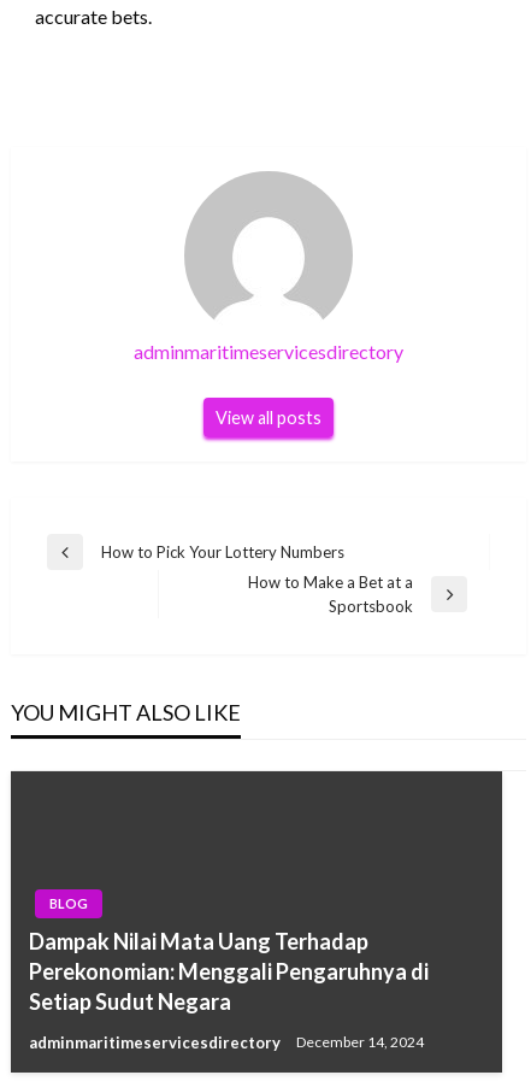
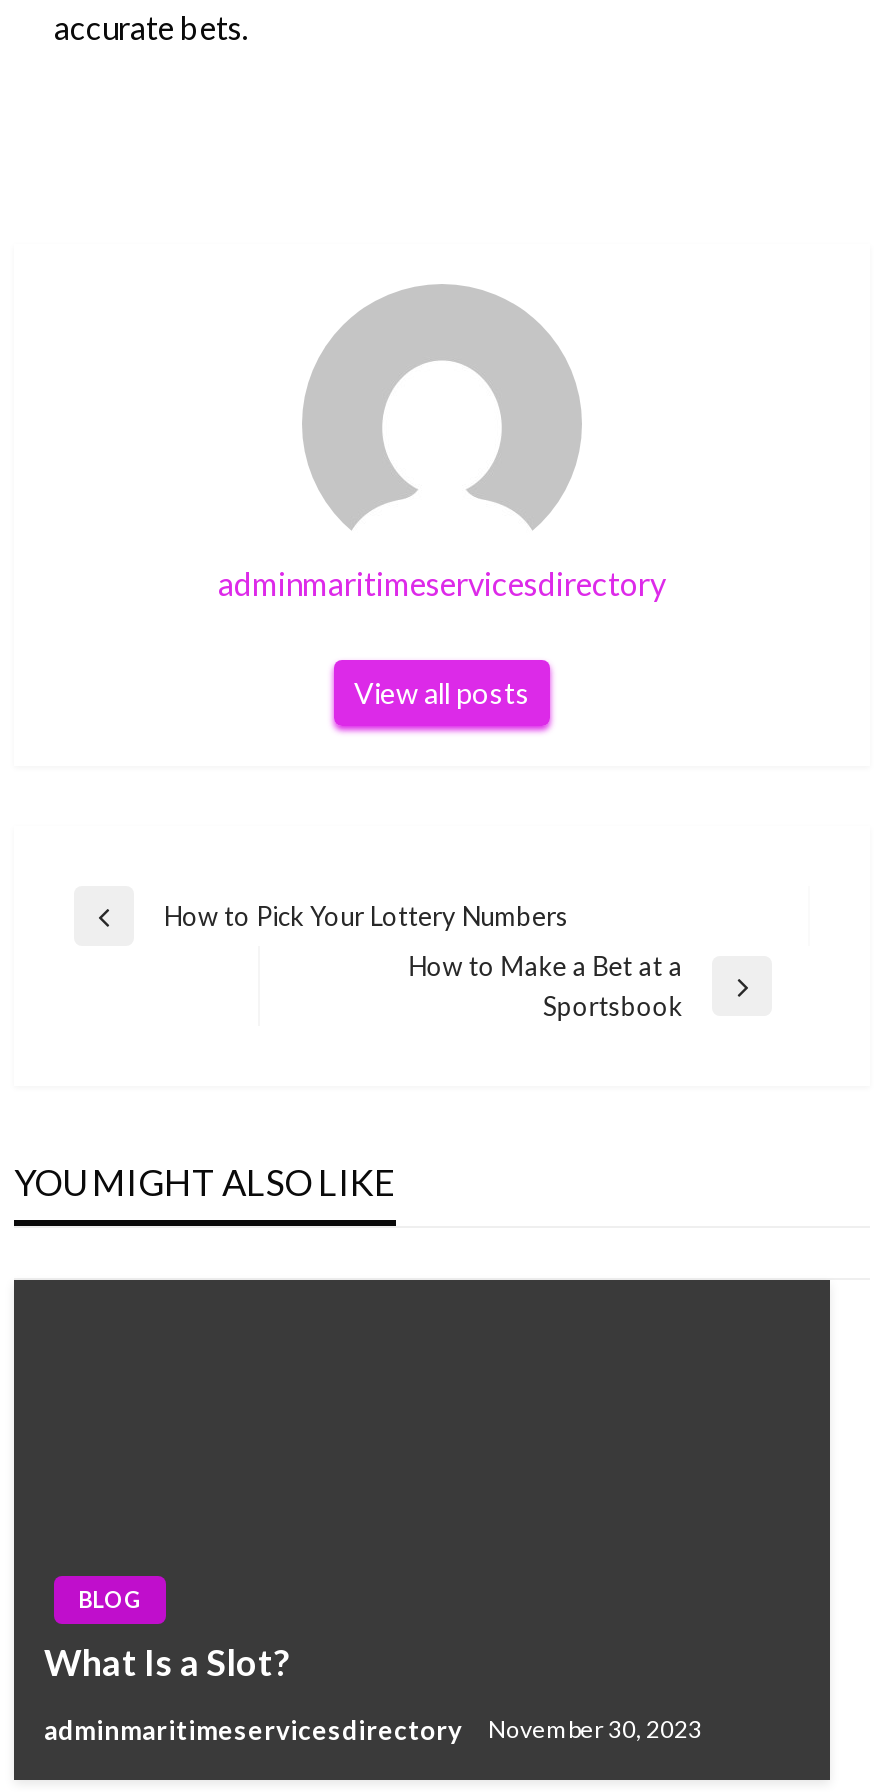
moved [49,895,88,911] -> [78,1586,142,1612]: BLOG
[29,928,429,1014] Dampak Nilai Mata Uang Terhadap | Perekonomian: Menggali Pengaruhnya di | Setiap Sudut Negara -> [44,1640,290,1684] What Is a Slot?
[29,1033,424,1052] adminmaritimeservicesdirectory December 14, 2024 -> [44,1714,702,1746] adminmaritimeservicesdirectory November 30, 2023

